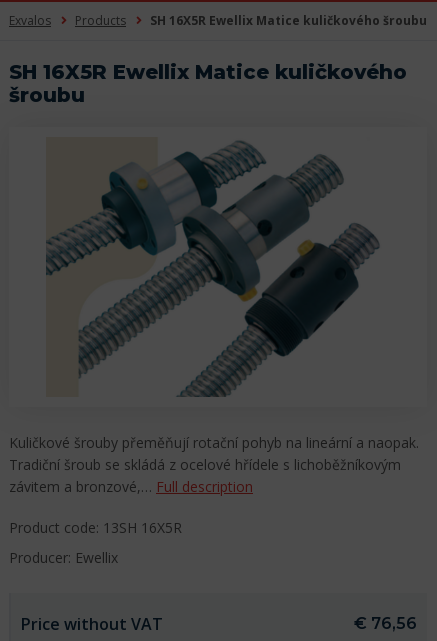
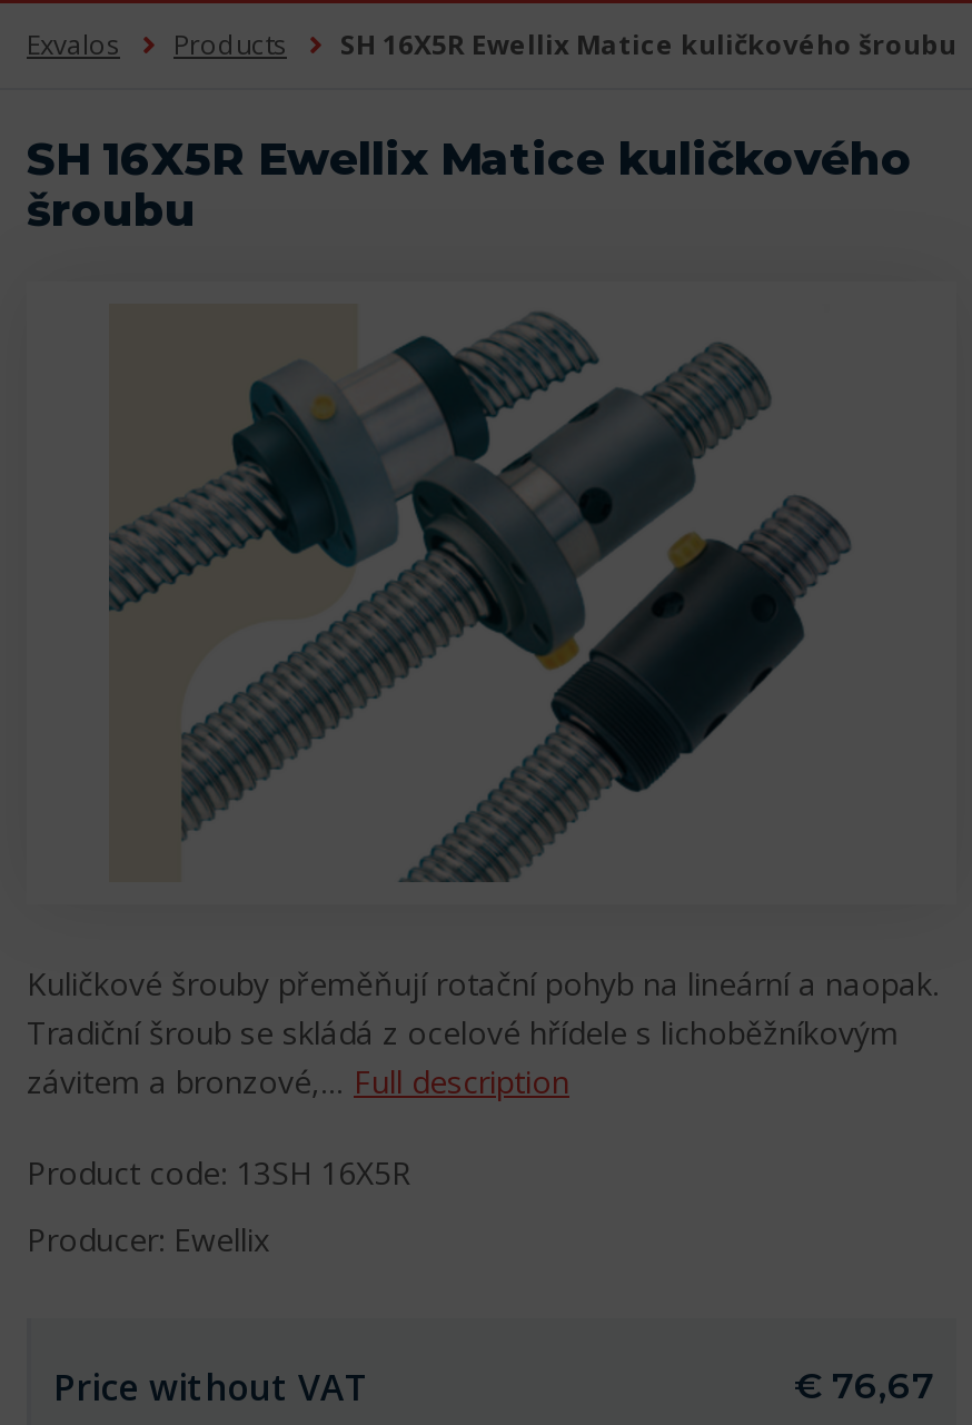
[354,614,417,633] € 76,56 -> [794,1365,934,1408] € 76,67

